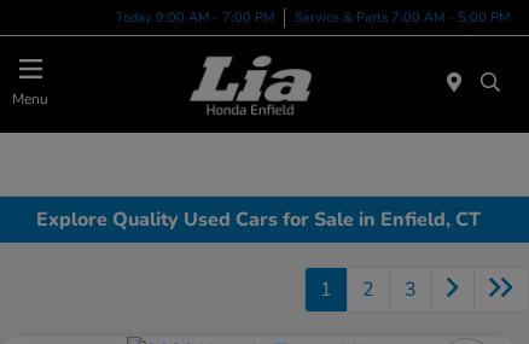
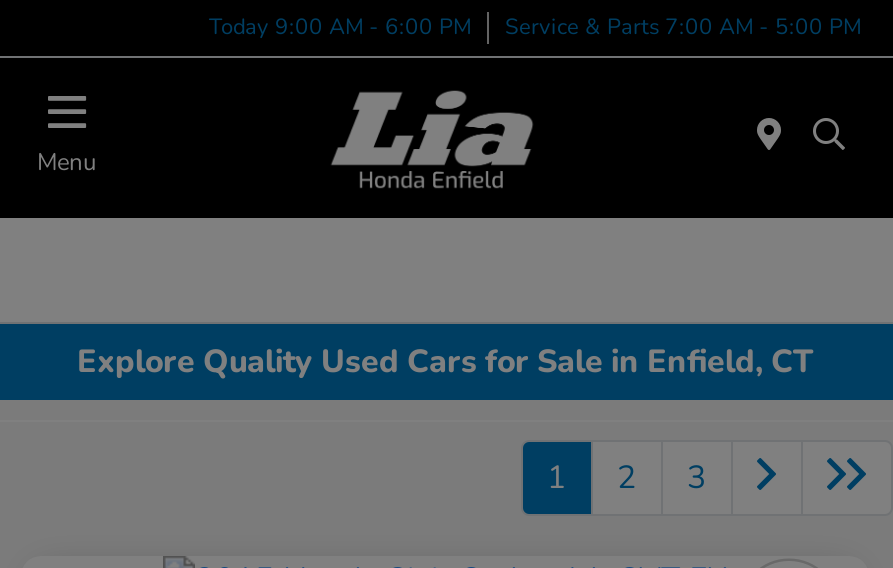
[116,8,510,26] Today 9:00 AM - 7:00 PM Service & Parts 7:00 AM - 5:00 PM -> [209,11,861,41] Today 9:00 AM - 6:00 PM Service & Parts 7:00 AM - 5:00 PM

